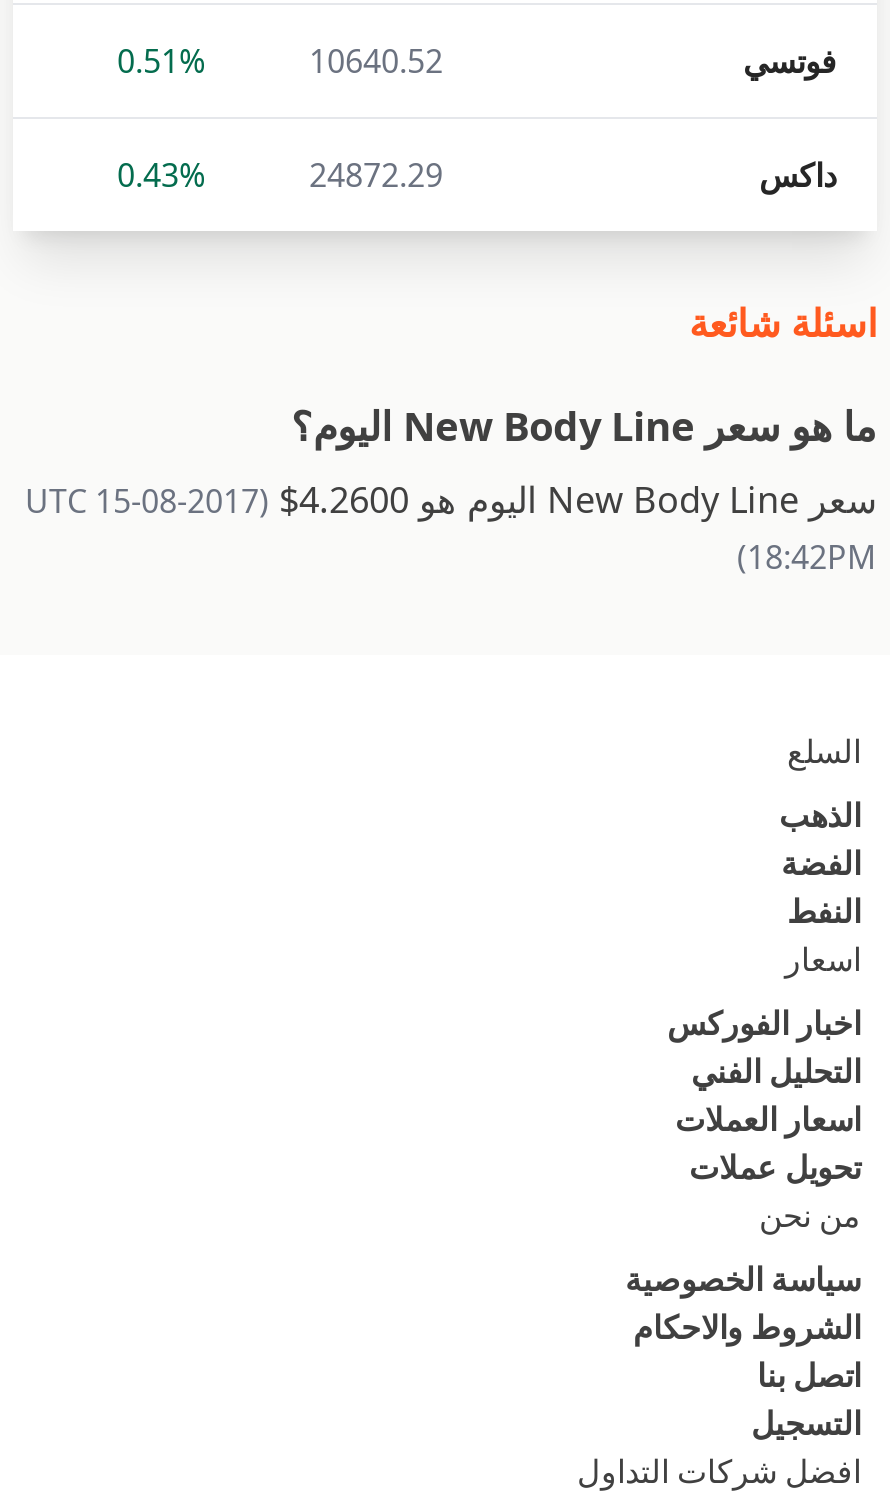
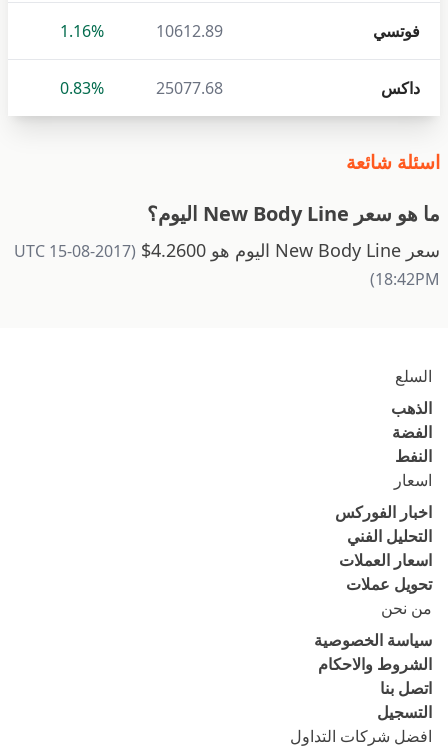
[117,38,205,82] 0.51% -> [60,20,104,42] 1.16%
[309,38,443,82] 10640.52 -> [156,20,223,42] 10612.89
[117,152,205,196] 0.43% -> [60,77,104,99] 0.83%
[309,152,443,196] 24872.29 -> [156,77,223,99] 25077.68

